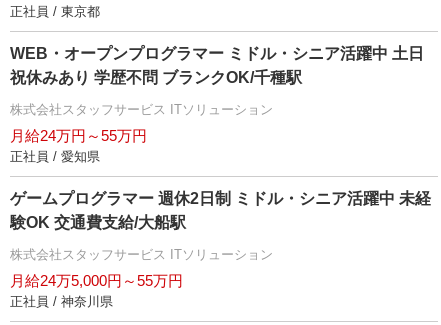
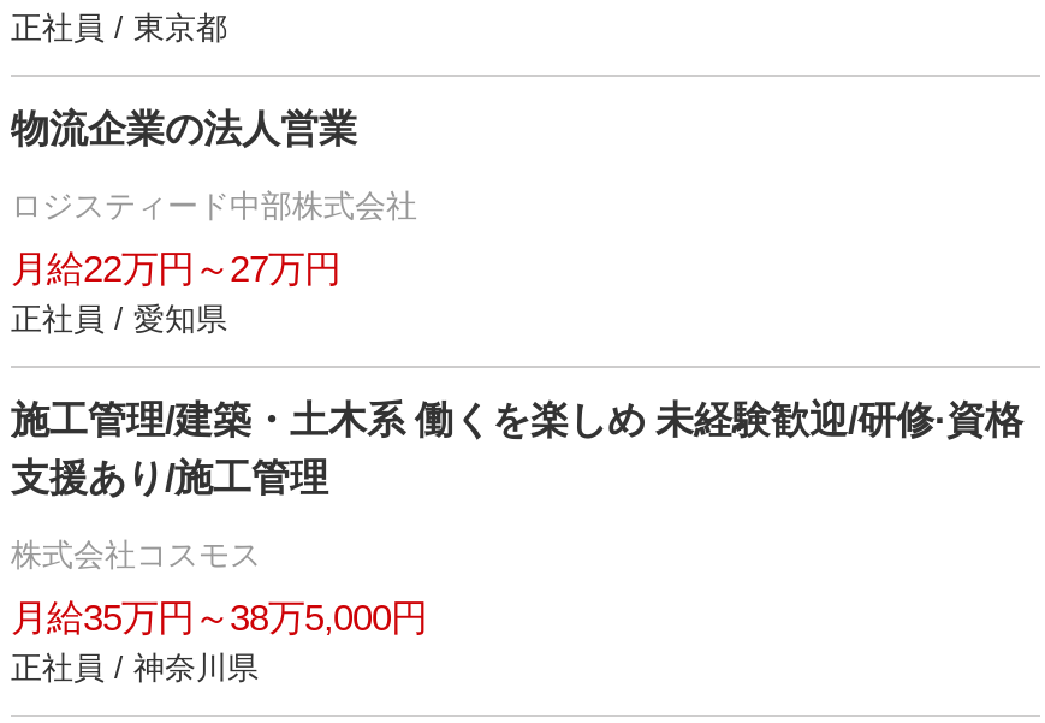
[10,45,424,86] WEB・オープンプログラマー ミドル・シニア活躍中 土日 | 祝休みあり 学歴不問 ブランクOK/千種駅 -> [11,107,357,148] 物流企業の法人営業
[10,102,273,117] 株式会社スタッフサービス ITソリューション -> [11,187,417,223] ロジスティード中部株式会社
[10,127,147,144] 月給24万円～55万円 -> [11,247,340,288] 月給22万円～27万円
[10,190,431,231] ゲームプログラマー 週休2日制 ミドル・シニア活躍中 未経 | 験OK 交通費支給/大船駅 -> [11,398,1023,497] 施工管理/建築・土木系 働くを楽しめ 未経験歓迎/研修·資格 | 支援あり/施工管理
[10,247,273,262] 株式会社スタッフサービス ITソリューション -> [11,536,261,572] 株式会社コスモス
[10,272,183,289] 月給24万5,000円～55万円 -> [11,596,427,637] 月給35万円～38万5,000円

